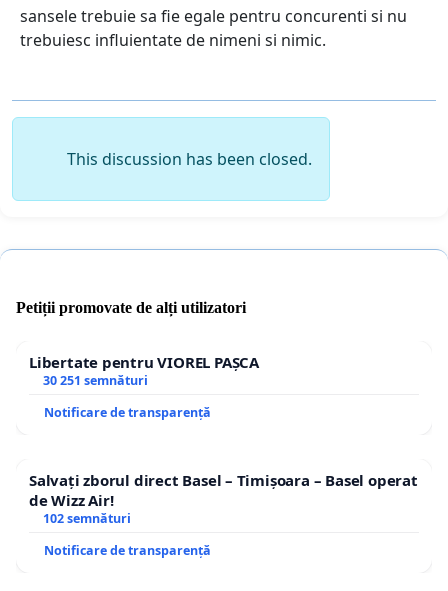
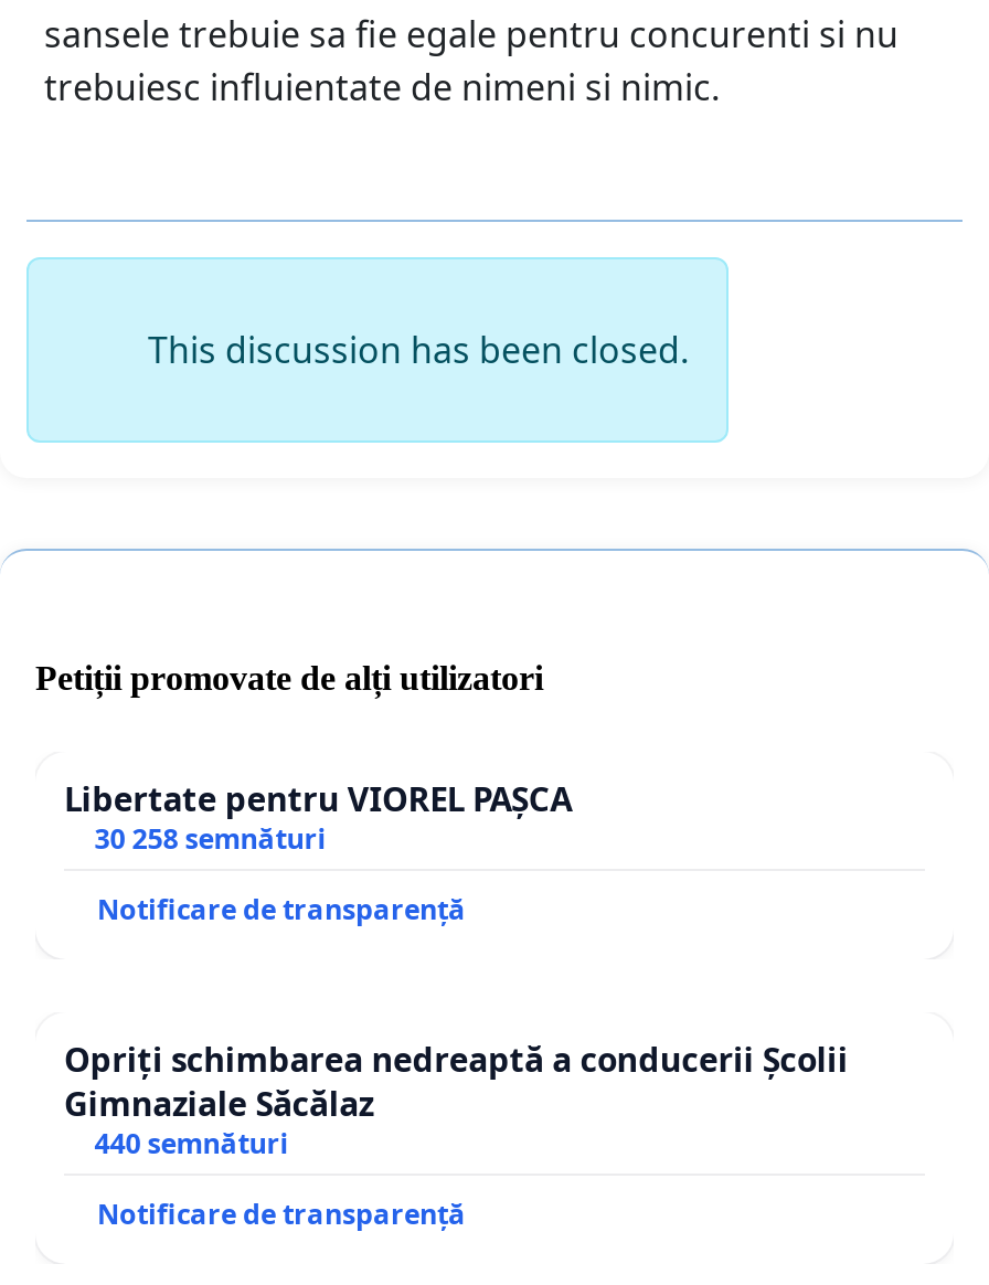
[43,371,148,388] 30 251 semnături -> [94,819,326,857] 30 258 semnături
[29,469,418,526] Salvați zborul direct Basel – Timișoara – Basel operat | de Wizz Air! | 102 semnături -> [64,1036,848,1161] Opriți schimbarea nedreaptă a conducerii Școlii | Gimnaziale Săcălaz | 440 semnături

